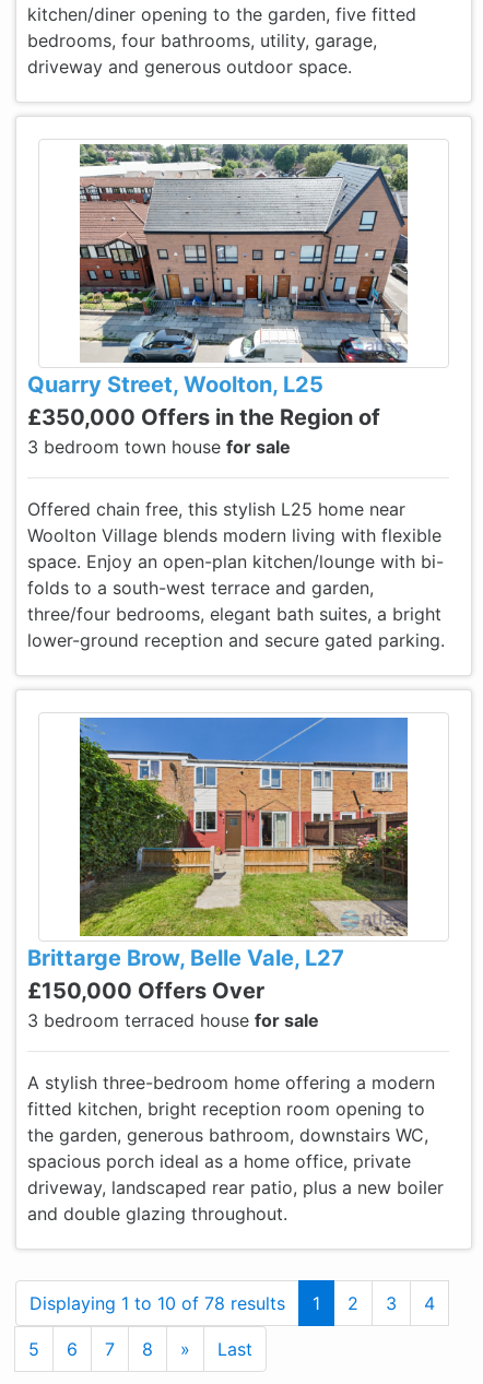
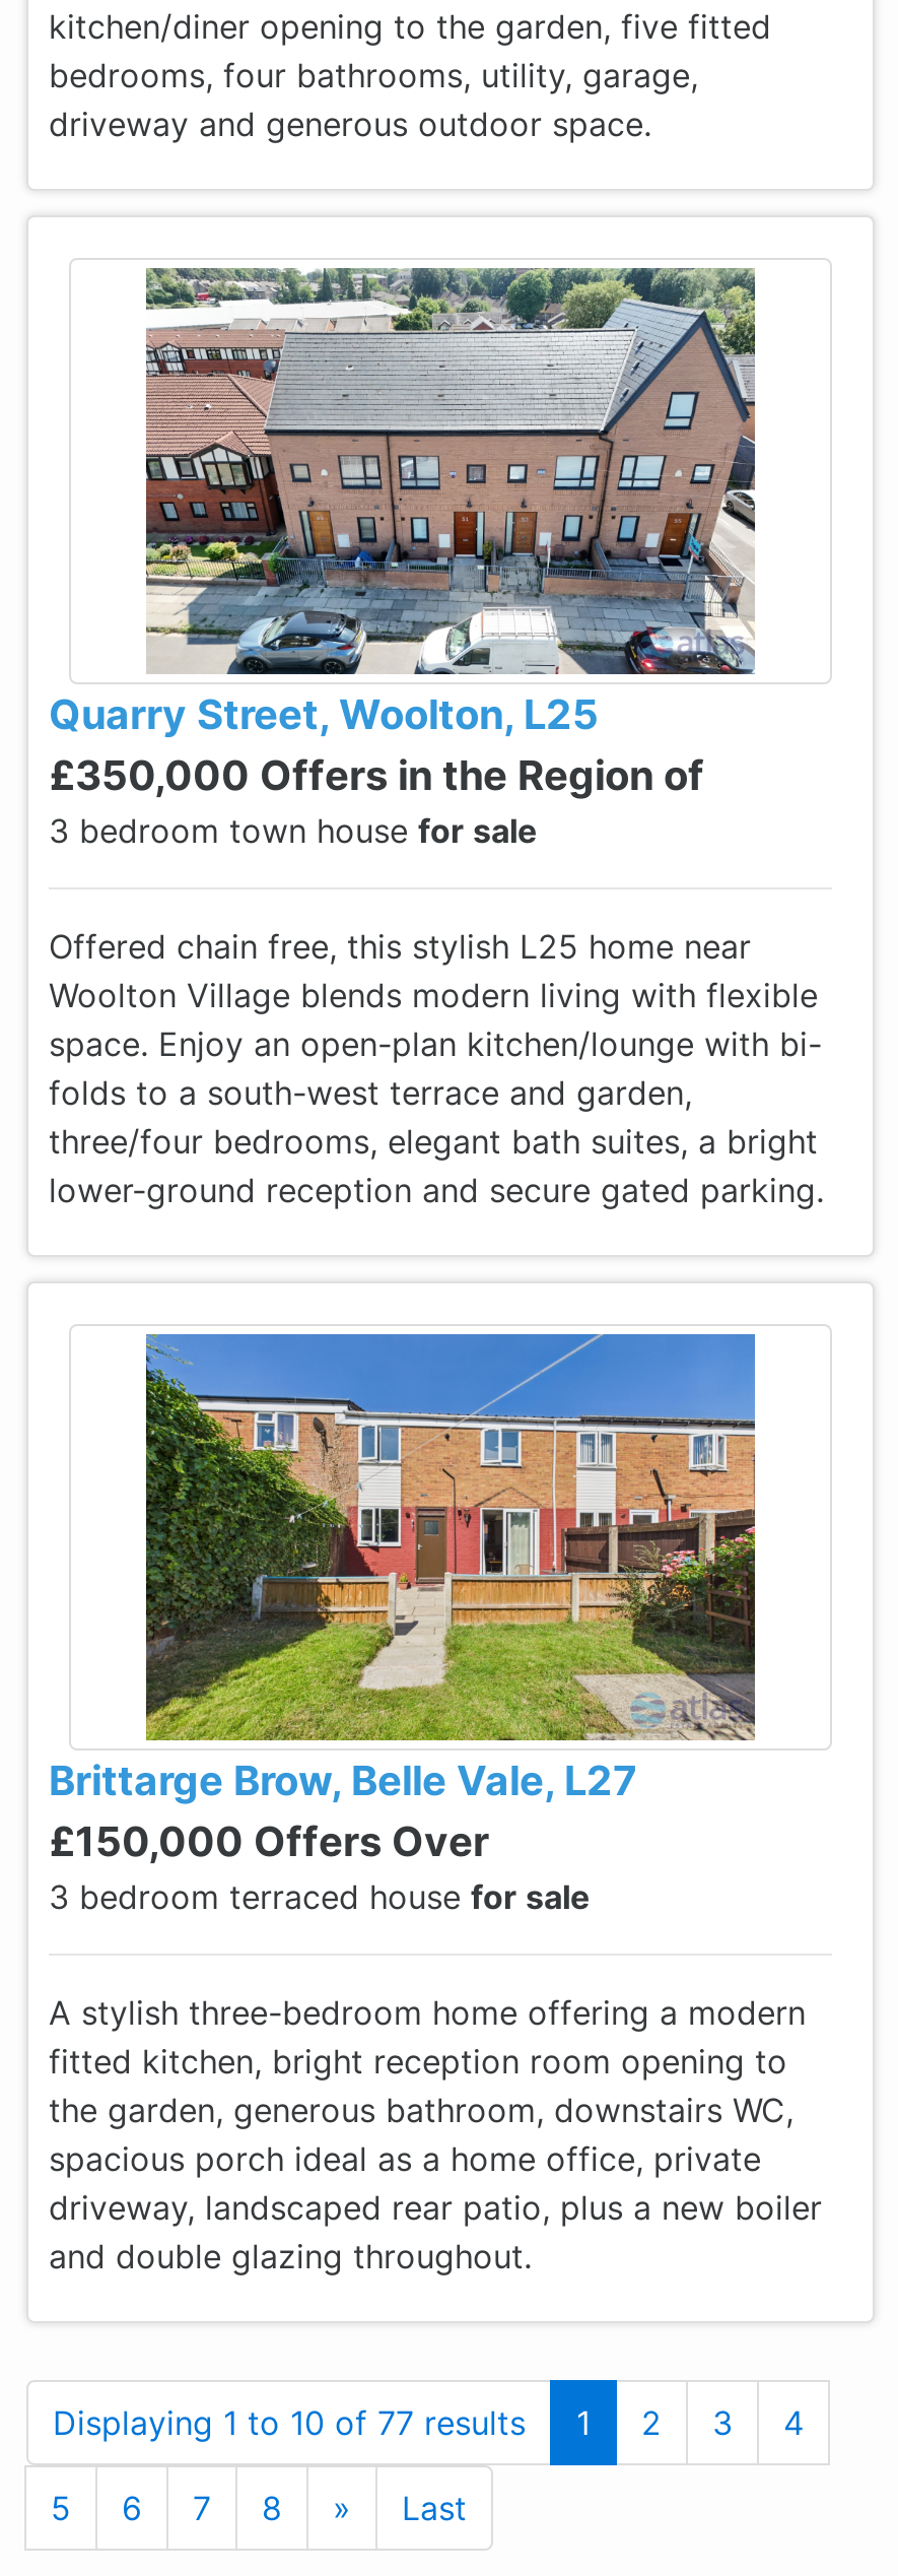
[30,1292,285,1314] Displaying 1 to 10 of 78 results -> [53,2402,526,2443] Displaying 1 to 10 of 77 results

